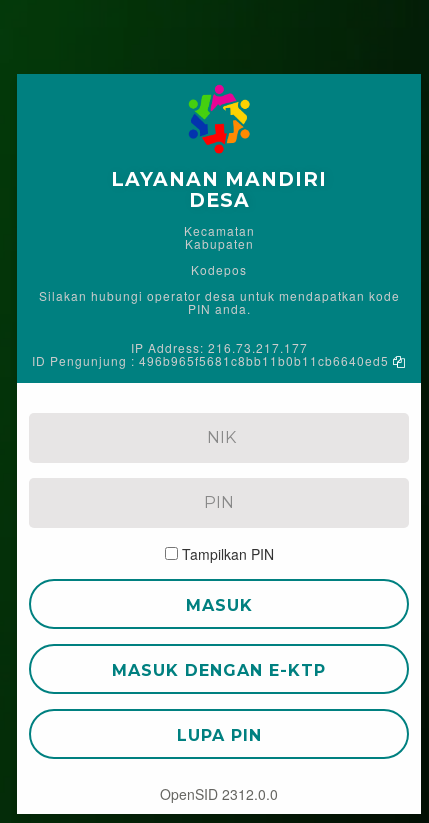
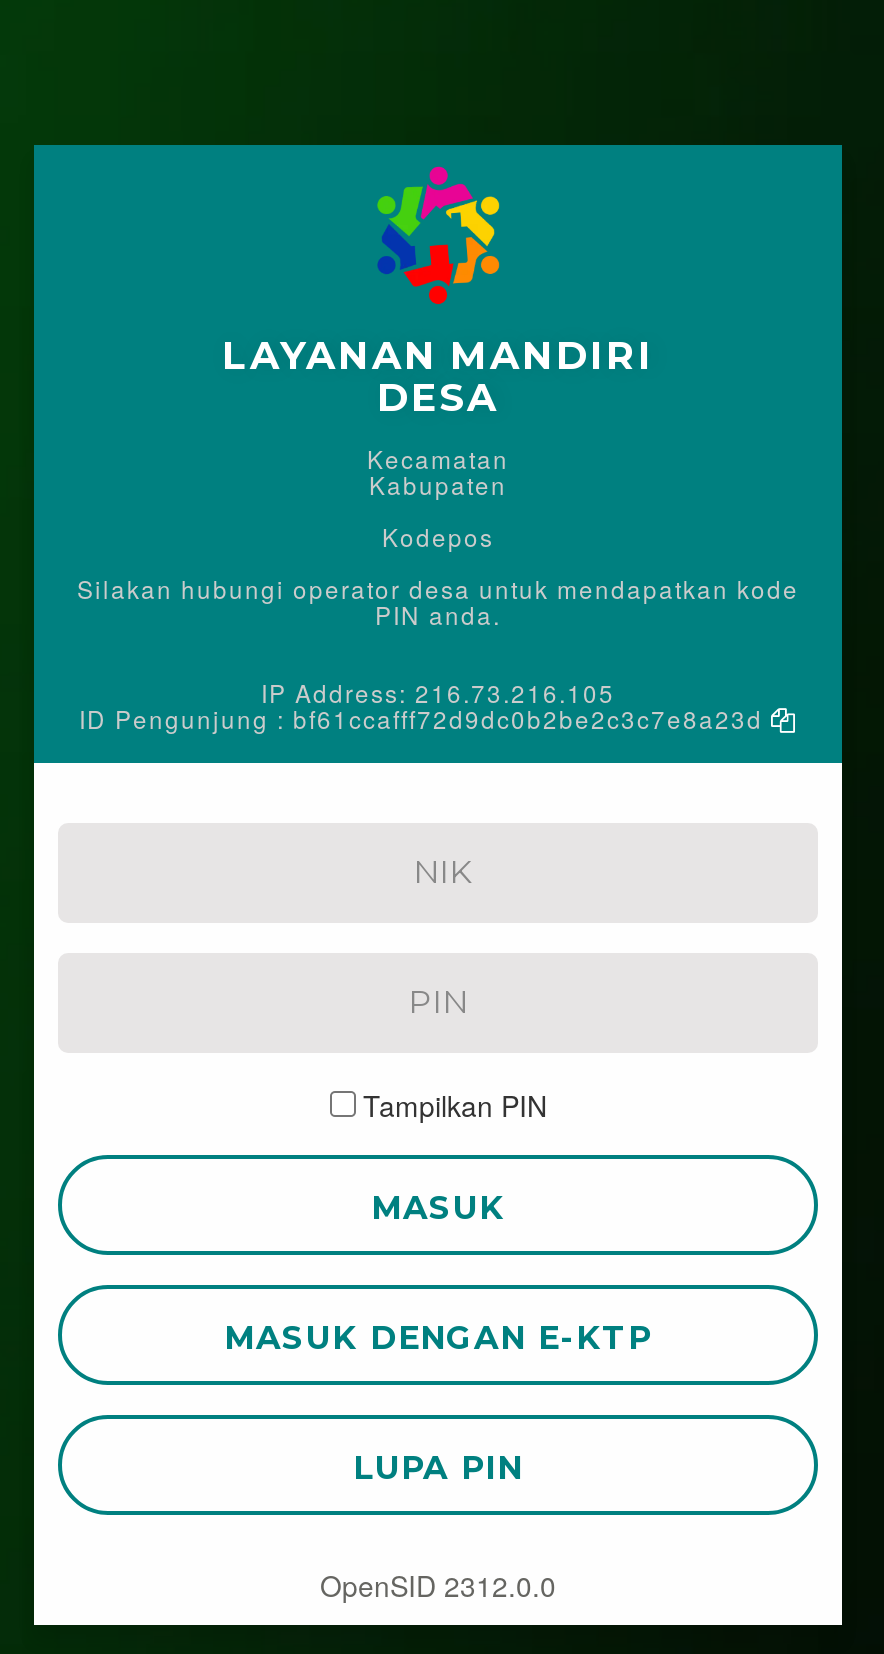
[130,339,307,356] IP Address: 216.73.217.177 -> [261,675,615,709] IP Address: 216.73.216.105
[32,352,389,369] ID Pengunjung : 496b965f5681c8bb11b0b11cb6640ed5 -> [79,701,763,735] ID Pengunjung : bf61ccafff72d9dc0b2be2c3c7e8a23d

